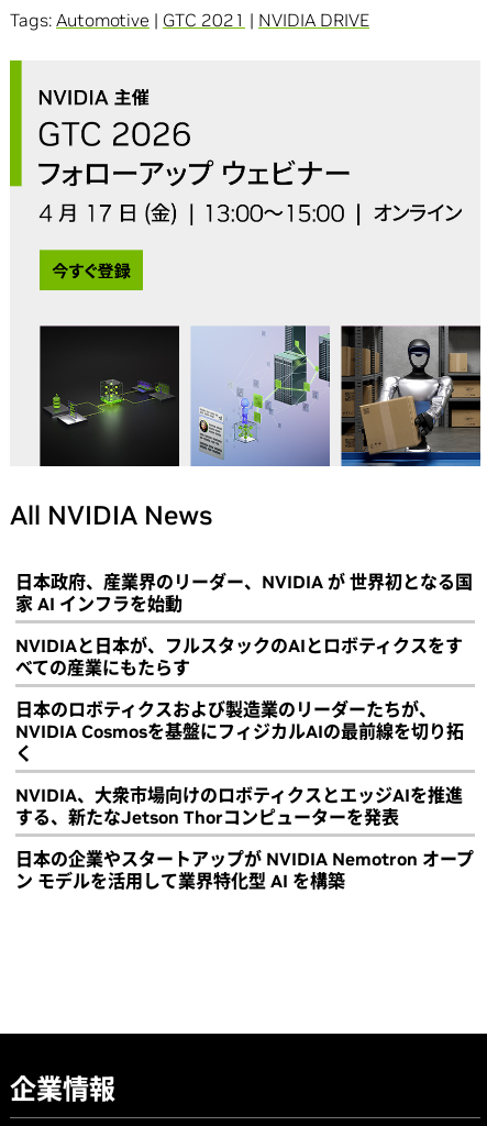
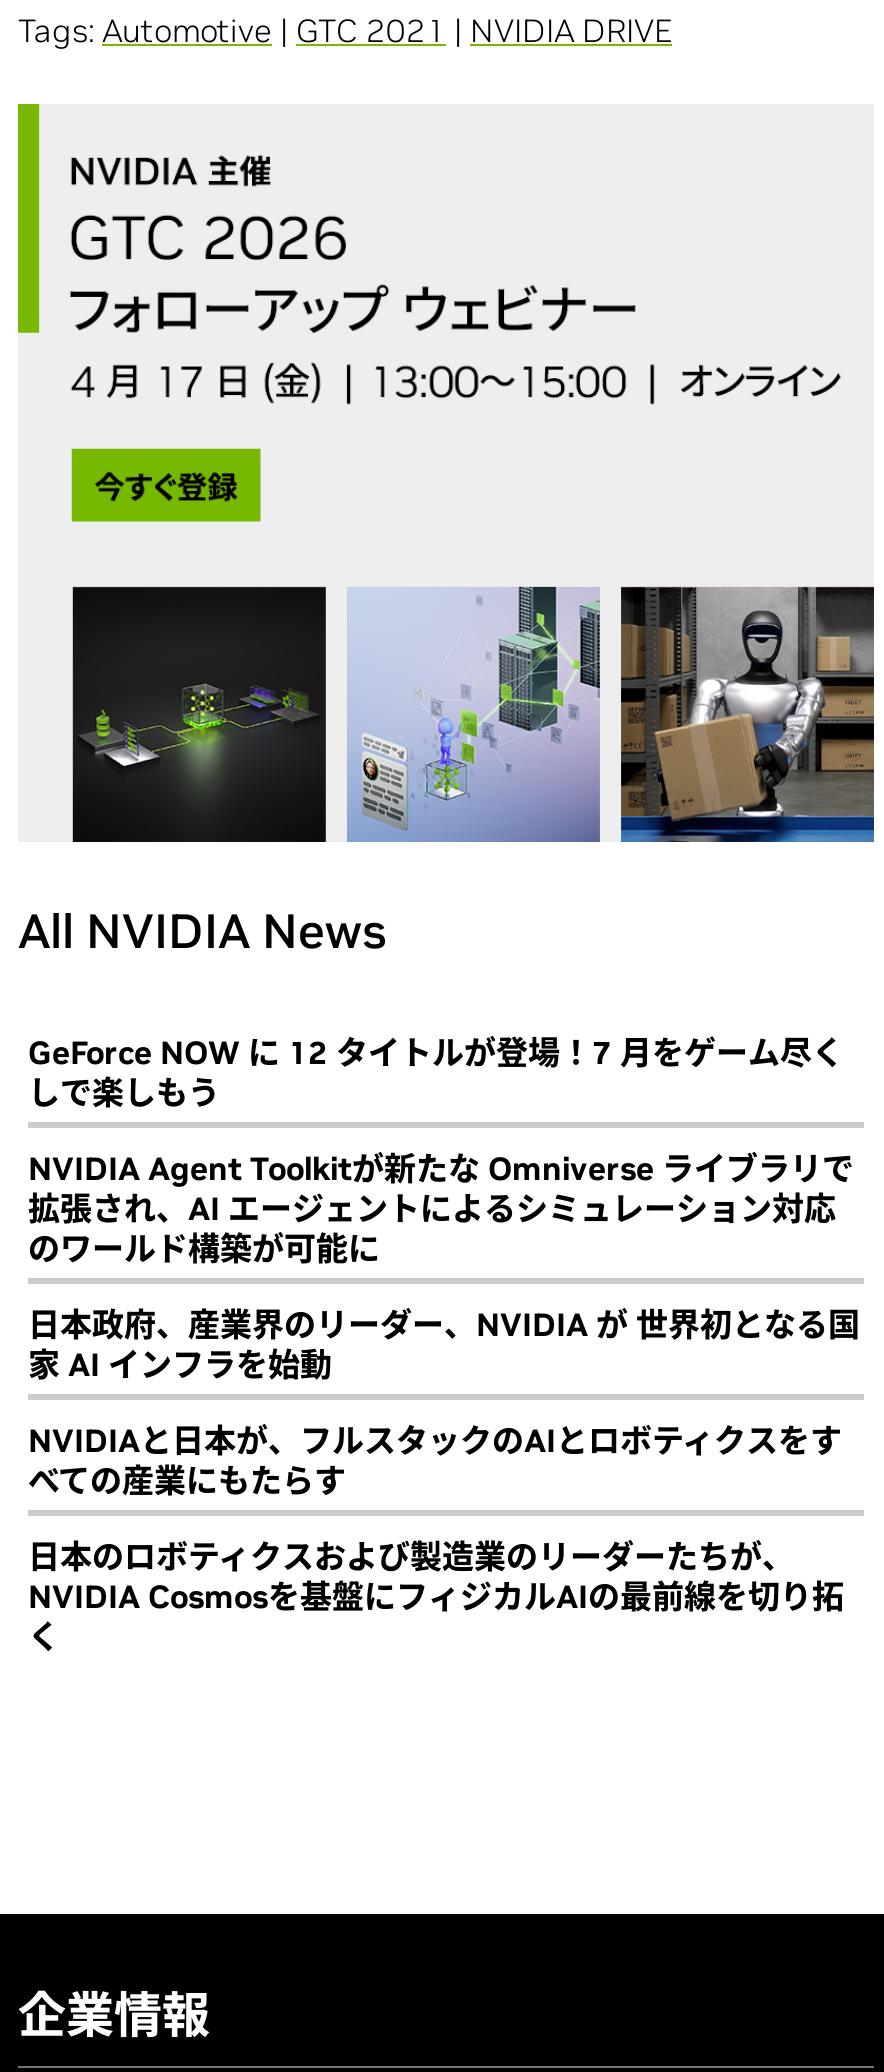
none -> [28,1031,854,1267] GeForce NOW に 12 タイトルが登場！7 月をゲーム尽く | しで楽しもう | NVIDIA Agent Toolkitが新たな Omniverse ライブラリで | 拡張され、AI エージェントによるシミュレーション対応 | のワールド構築が可能に
moved [15,570,473,764] -> [28,1303,860,1655]: 日本政府、産業界のリーダー、NVIDIA が 世界初となる国 | 家 AI インフラを始動 | NVIDIAと日本が、フルスタックのAIとロボティクスをす | べての産業にもたらす | 日本のロボティクスおよび製造業のリーダーたちが、 | NVIDIA Cosmosを基盤にフィジカルAIの最前線を切り拓 | く
[15,784,474,891] NVIDIA、大衆市場向けのロボティクスとエッジAIを推進 | する、新たなJetson Thorコンピューターを発表 | 日本の企業やスタートアップが NVIDIA Nemotron オープ | ン モデルを活用して業界特化型 AI を構築 -> none

